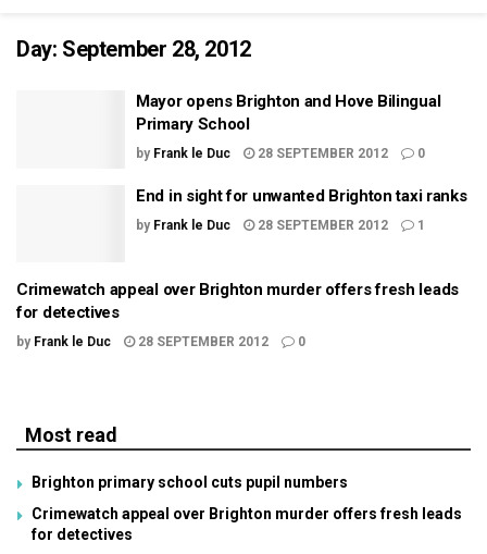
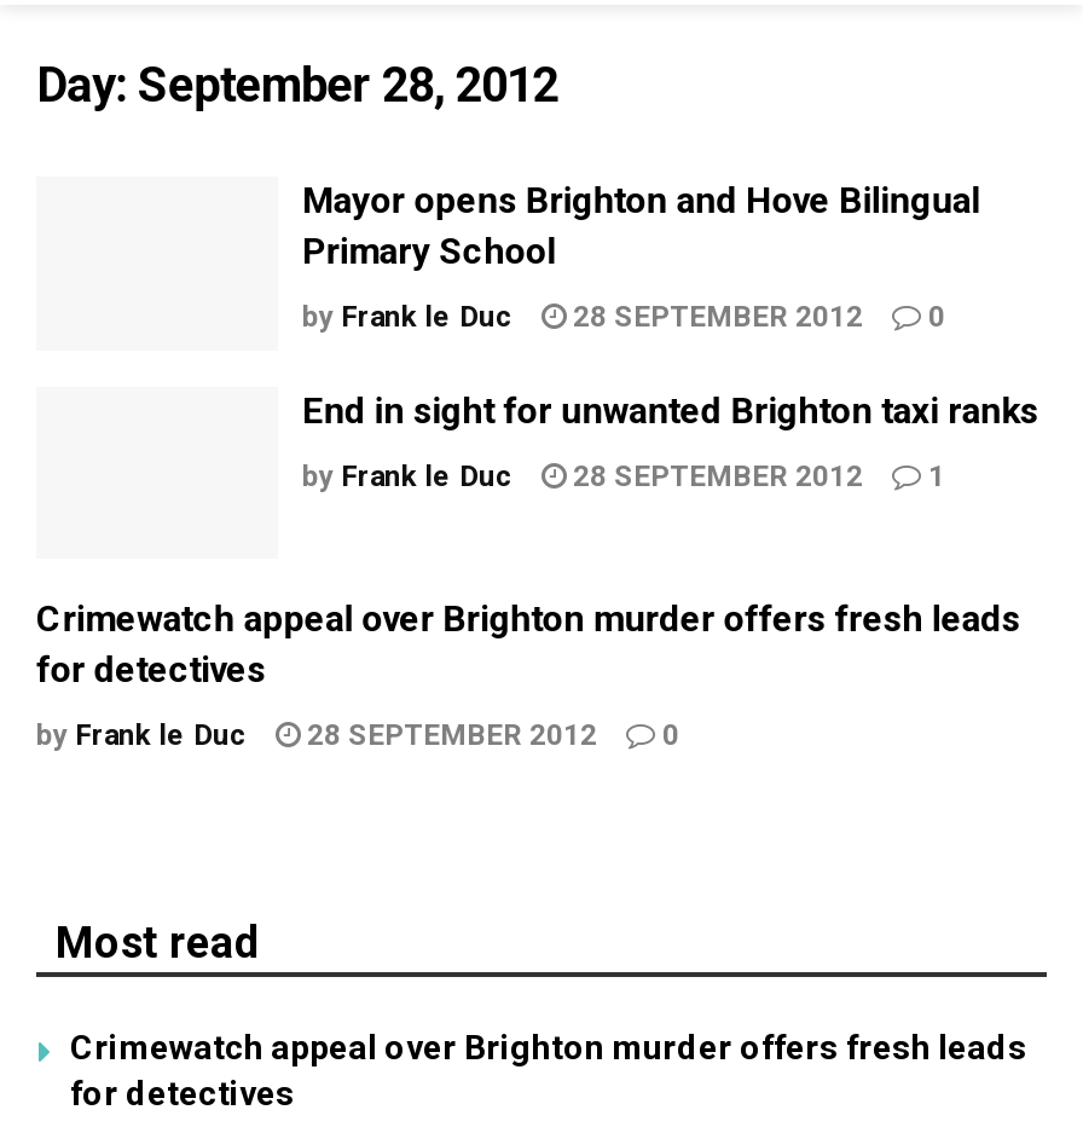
[32,473,348,491] Brighton primary school cuts pupil numbers -> none

